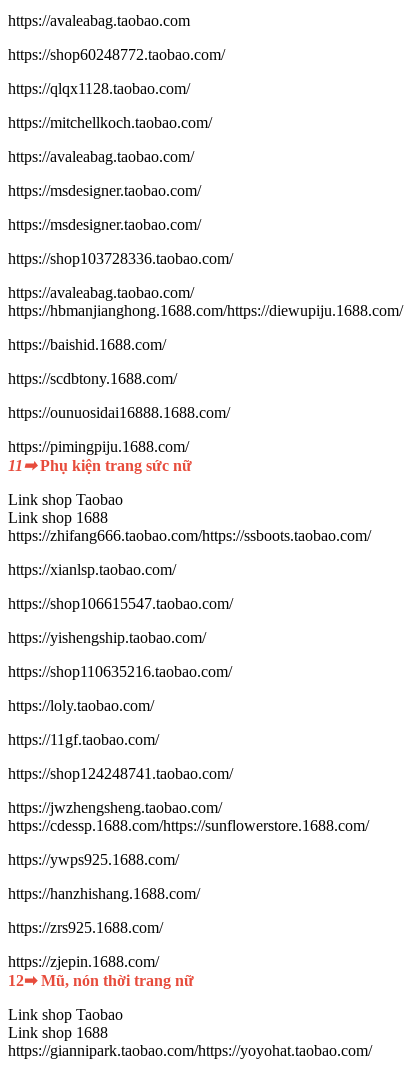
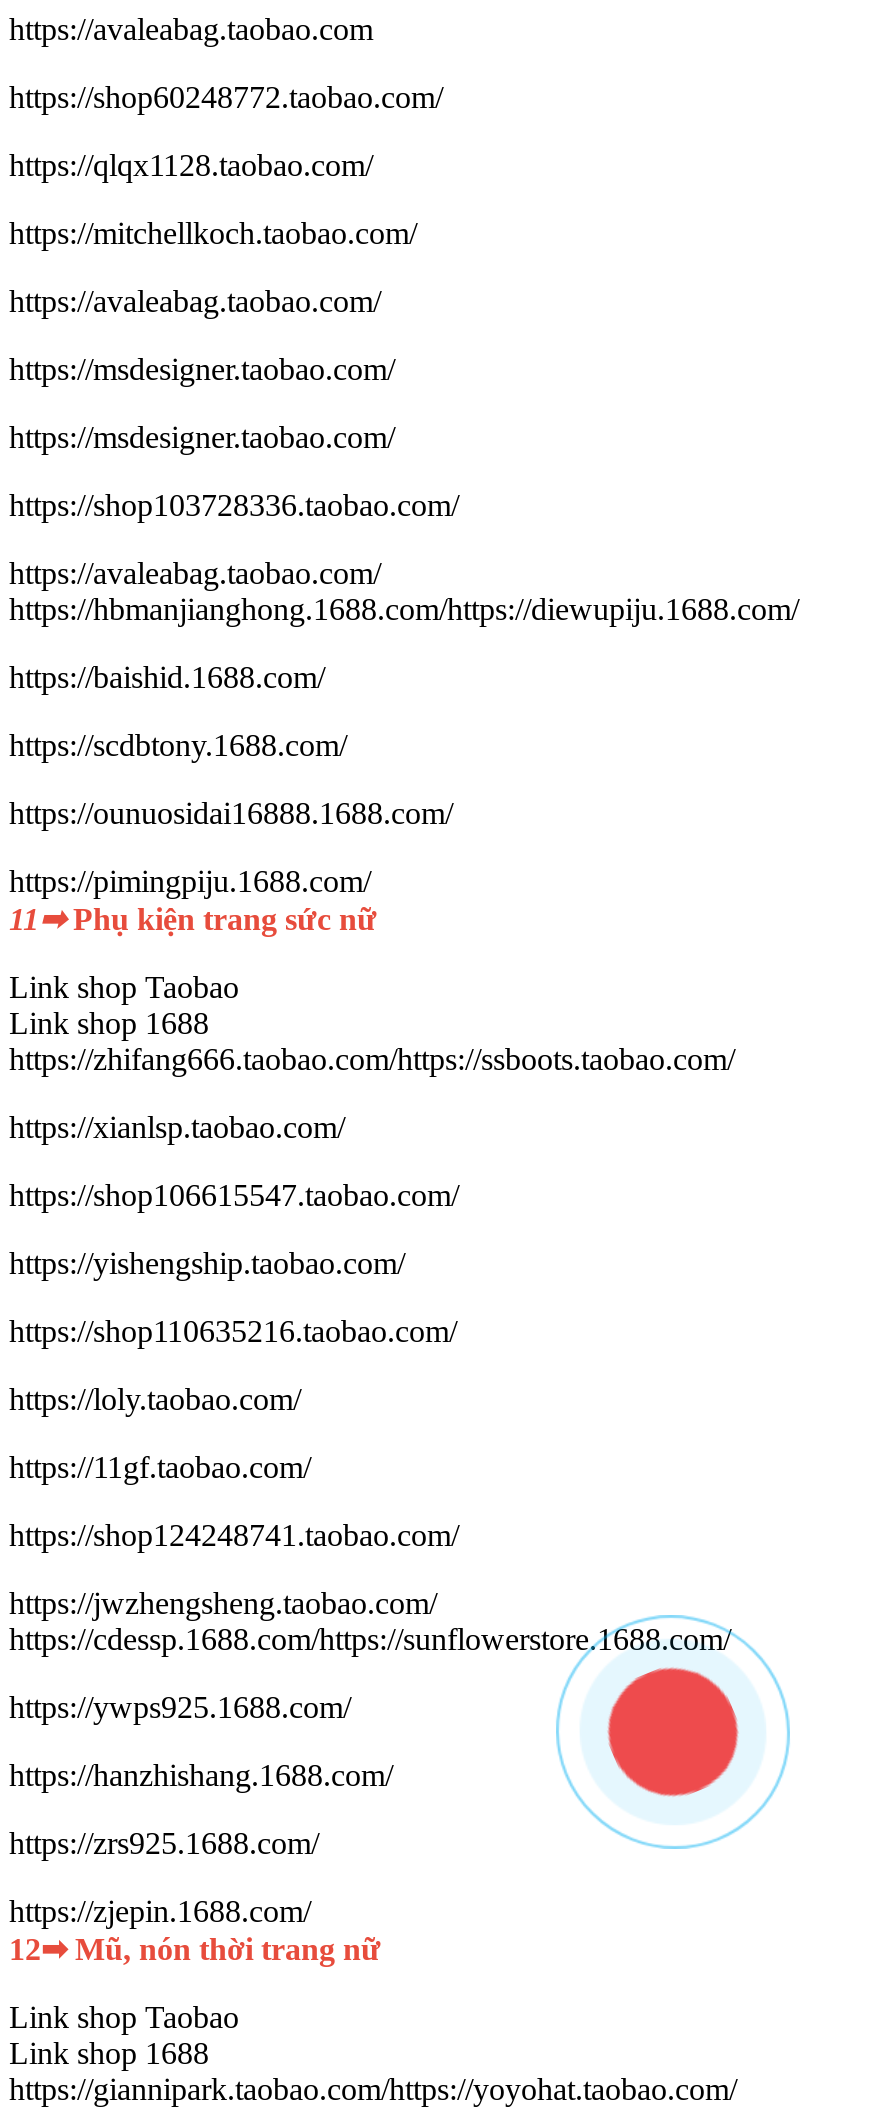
none -> [553,1634,793,1852] [image]

